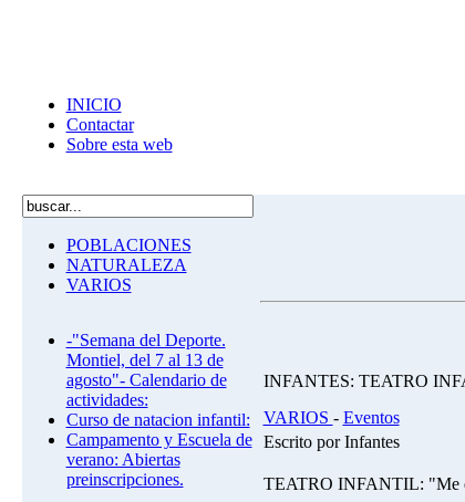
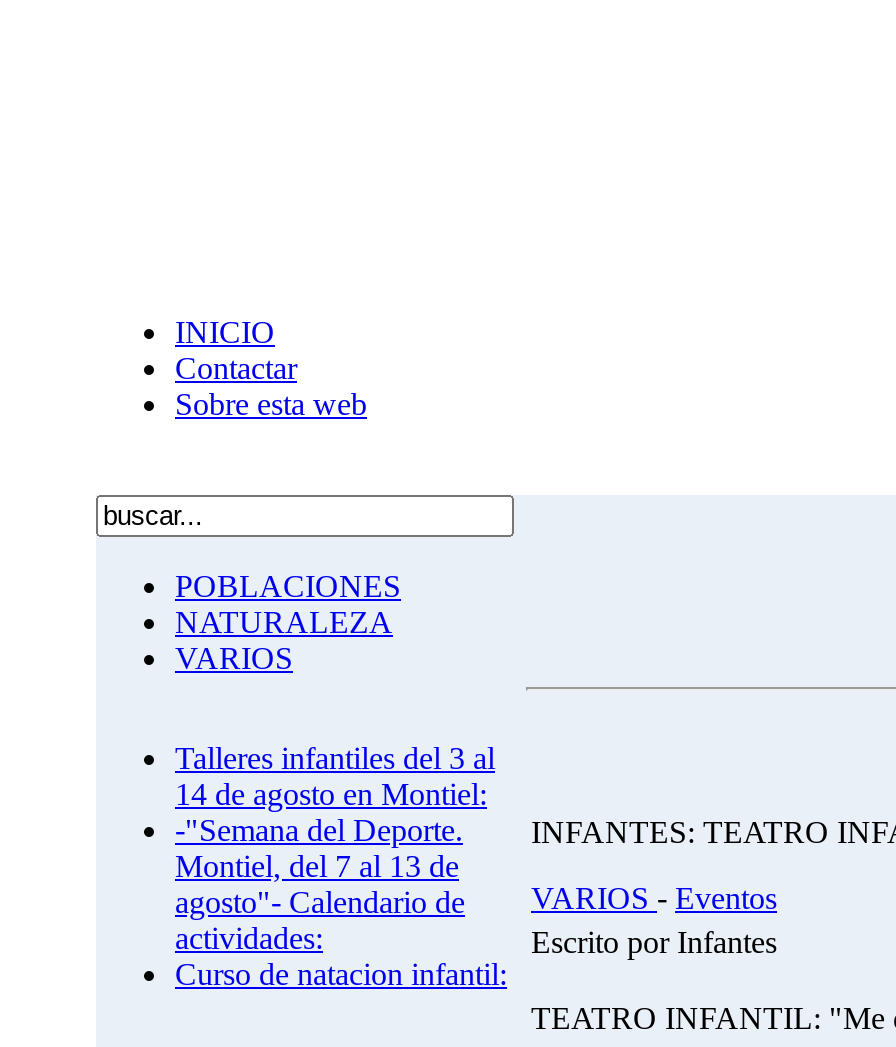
none -> [175,741,495,811] Talleres infantiles del 3 al | 14 de agosto en Montiel:
moved [66,331,250,429] -> [175,813,507,991]: -"Semana del Deporte. | Montiel, del 7 al 13 de | agosto"- Calendario de | actividades: | Curso de natacion infantil:
[66,430,252,489] Campamento y Escuela de | verano: Abiertas | preinscripciones. -> none

